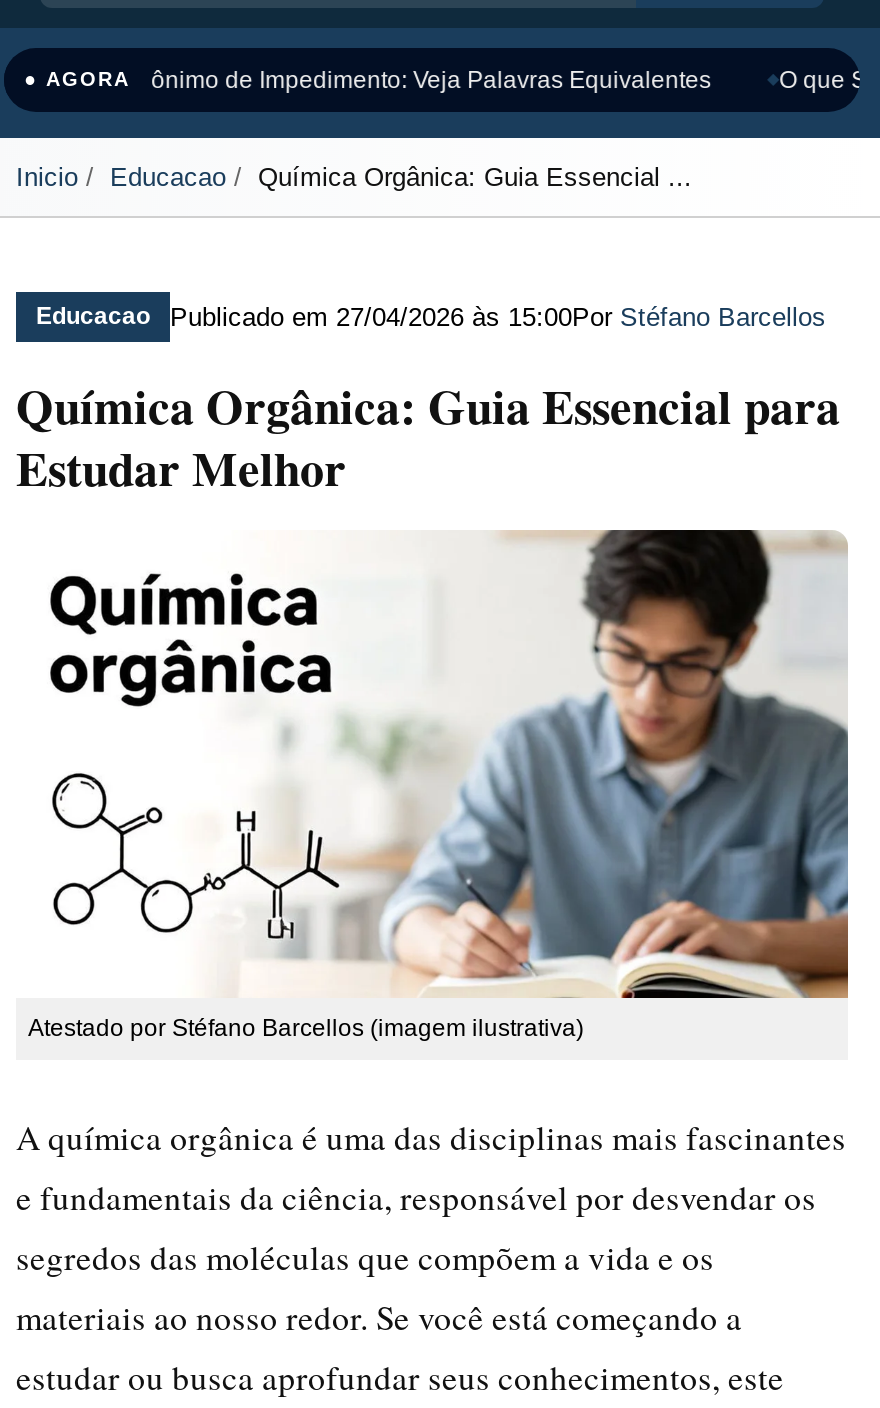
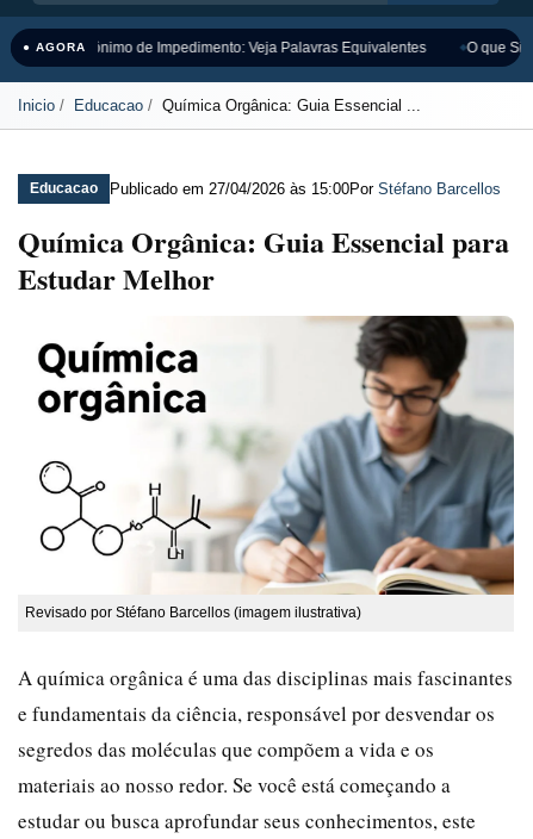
[28,1014,584,1042] Atestado por Stéfano Barcellos (imagem ilustrativa) -> [25,604,361,621] Revisado por Stéfano Barcellos (imagem ilustrativa)

